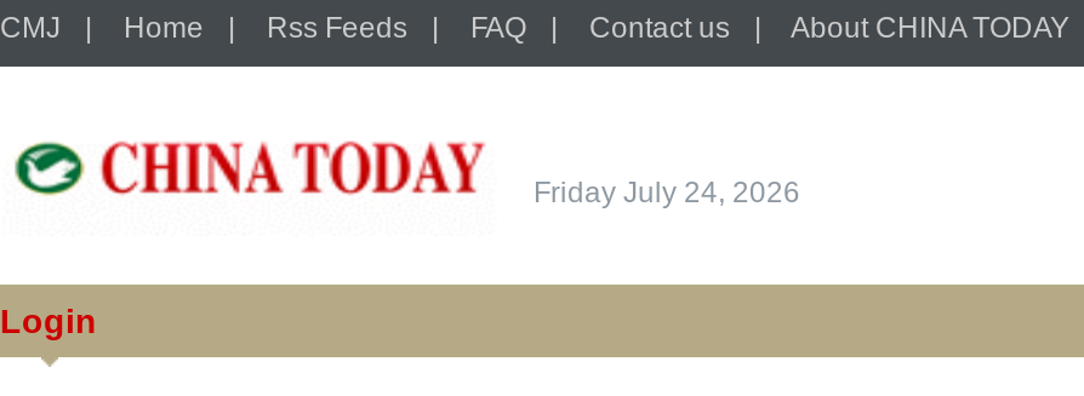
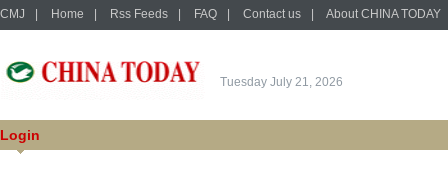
[534,176,800,210] Friday July 24, 2026 -> [220,75,343,89] Tuesday July 21, 2026

